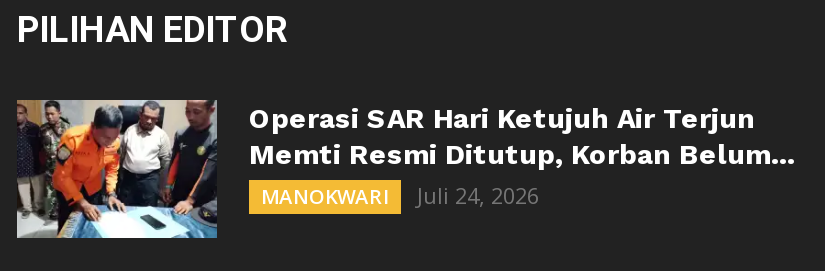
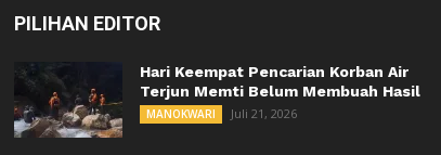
[15,98,795,240] [image] | Operasi SAR Hari Ketujuh Air Terjun | Memti Resmi Ditutup, Korban Belum... -> [14,62,420,139] [image] | Hari Keempat Pencarian Korban Air | Terjun Memti Belum Membuah Hasil
[261,181,539,211] MANOKWARI Juli 24, 2026 -> [146,106,297,122] MANOKWARI Juli 21, 2026

